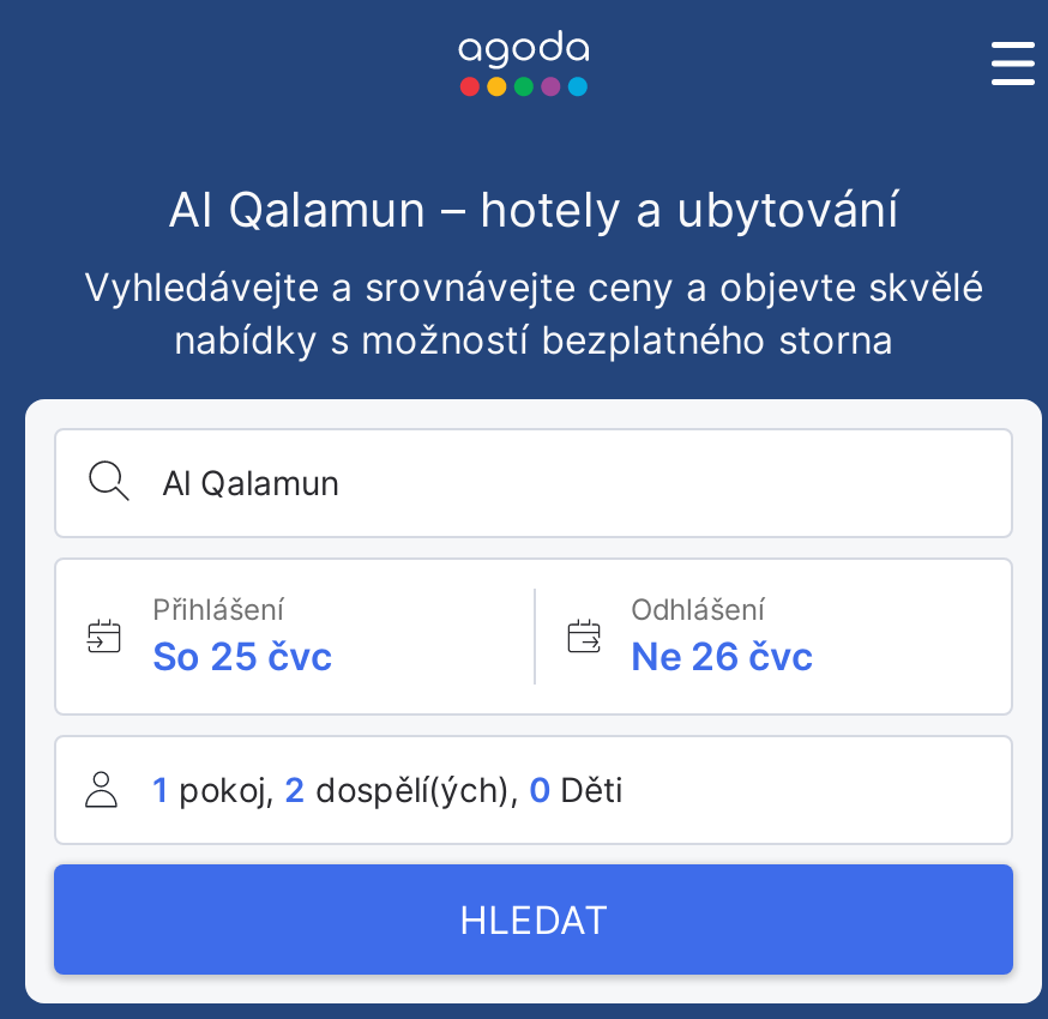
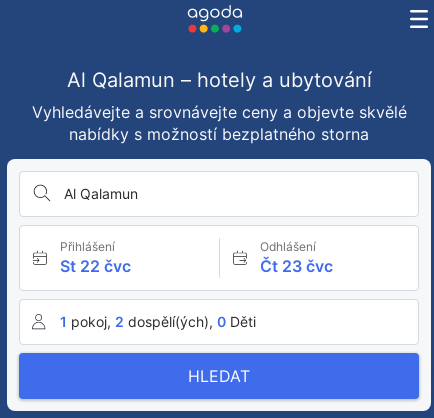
[152,632,332,680] So 25 čvc -> [60,256,131,276] St 22 čvc
[631,632,813,680] Ne 26 čvc -> [259,256,332,276] Čt 23 čvc

